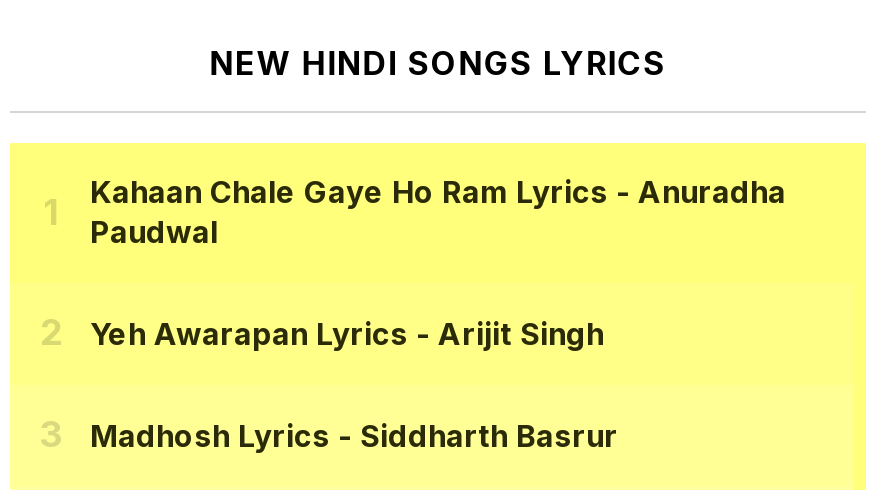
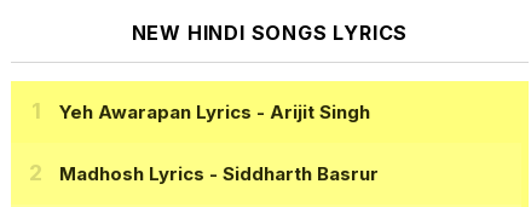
[90,174,786,252] Kahaan Chale Gaye Ho Ram Lyrics - Anuradha | Paudwal -> none

